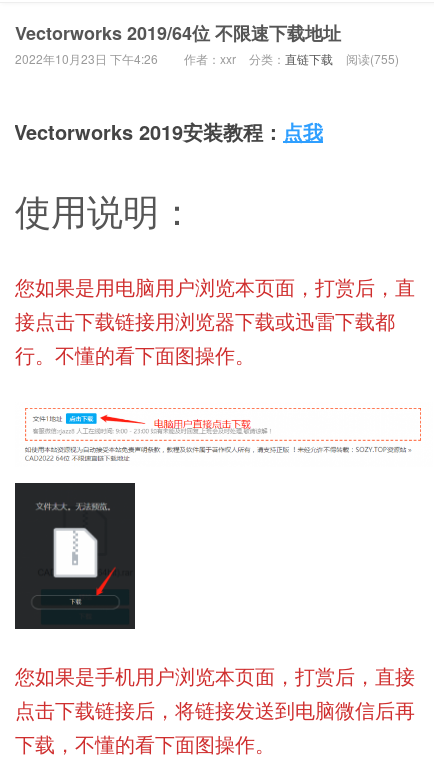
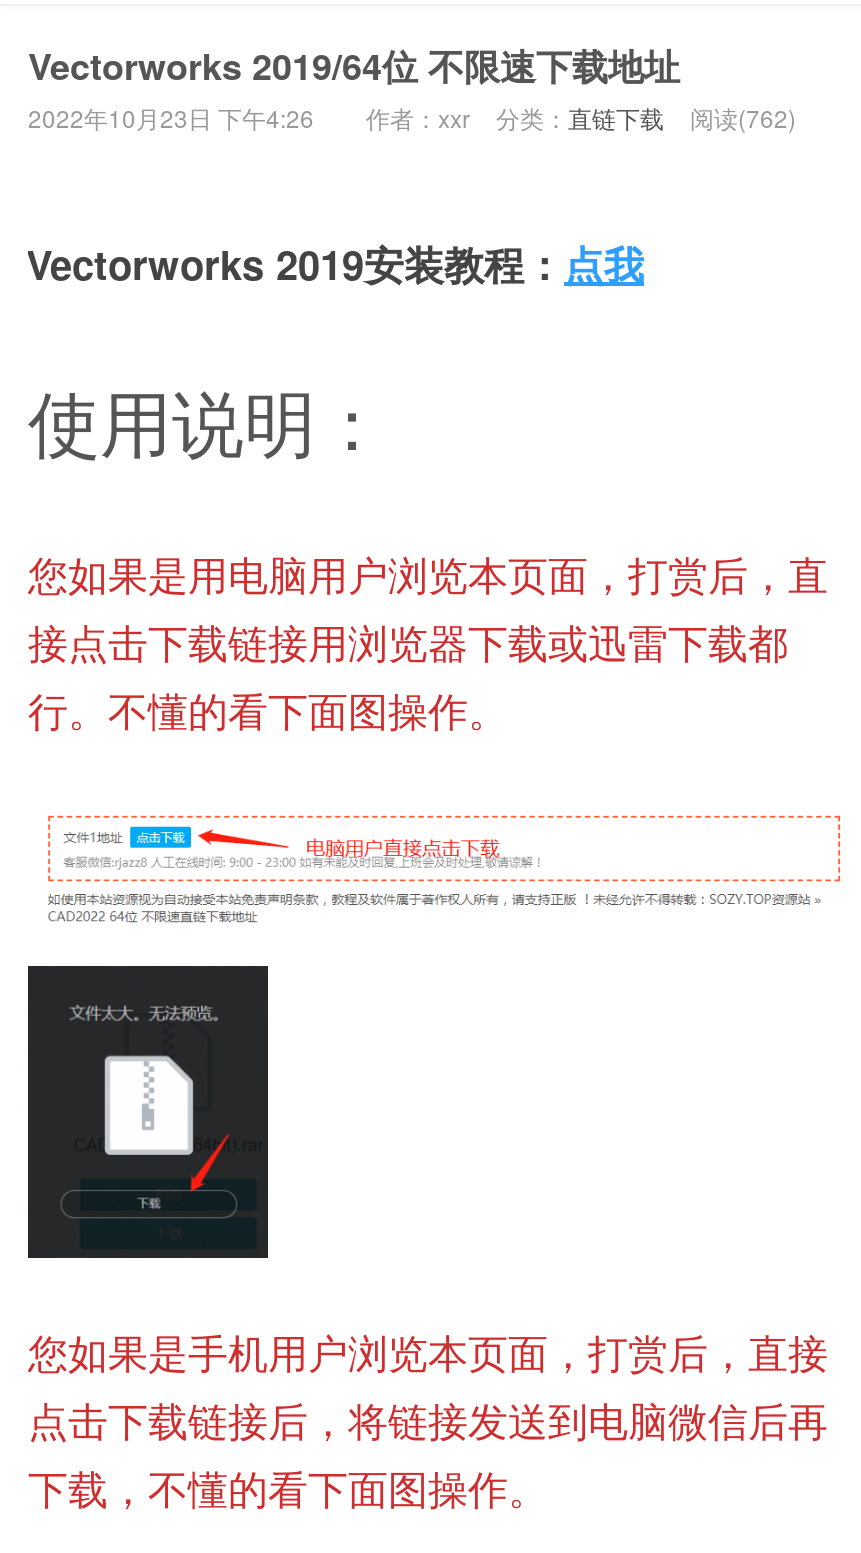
[15,50,399,67] 2022年10月23日 下午4:26 作者：xxr 分类：直链下载 阅读(755) -> [28,100,796,134] 2022年10月23日 下午4:26 作者：xxr 分类：直链下载 阅读(762)

